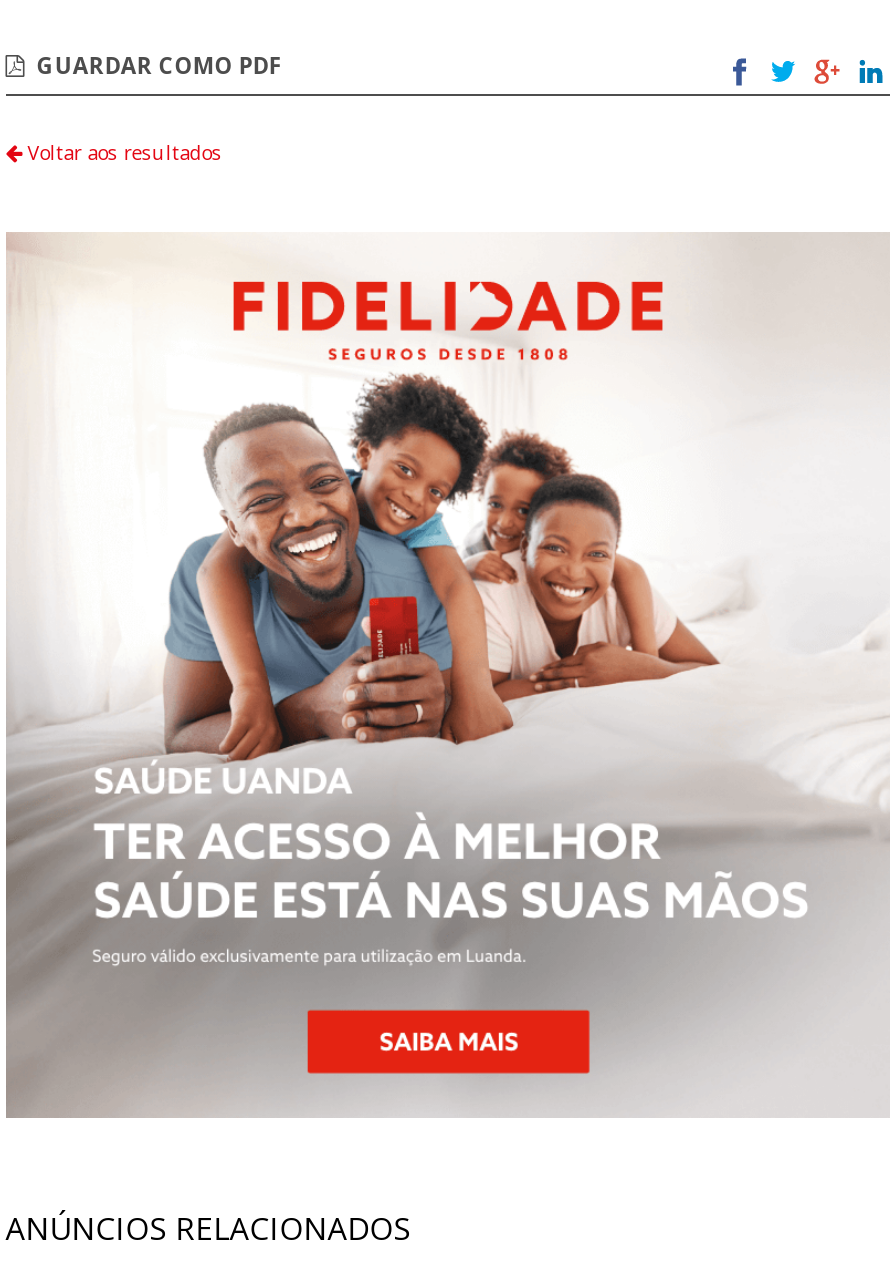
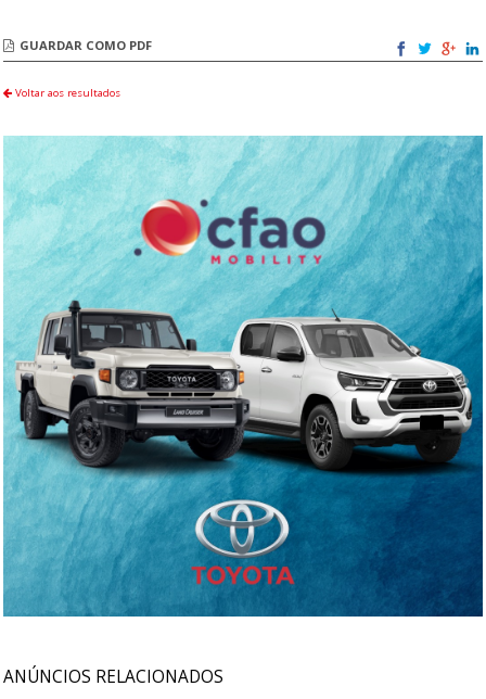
[6,232,890,1118] [image] -> [3,136,483,618] [image]

